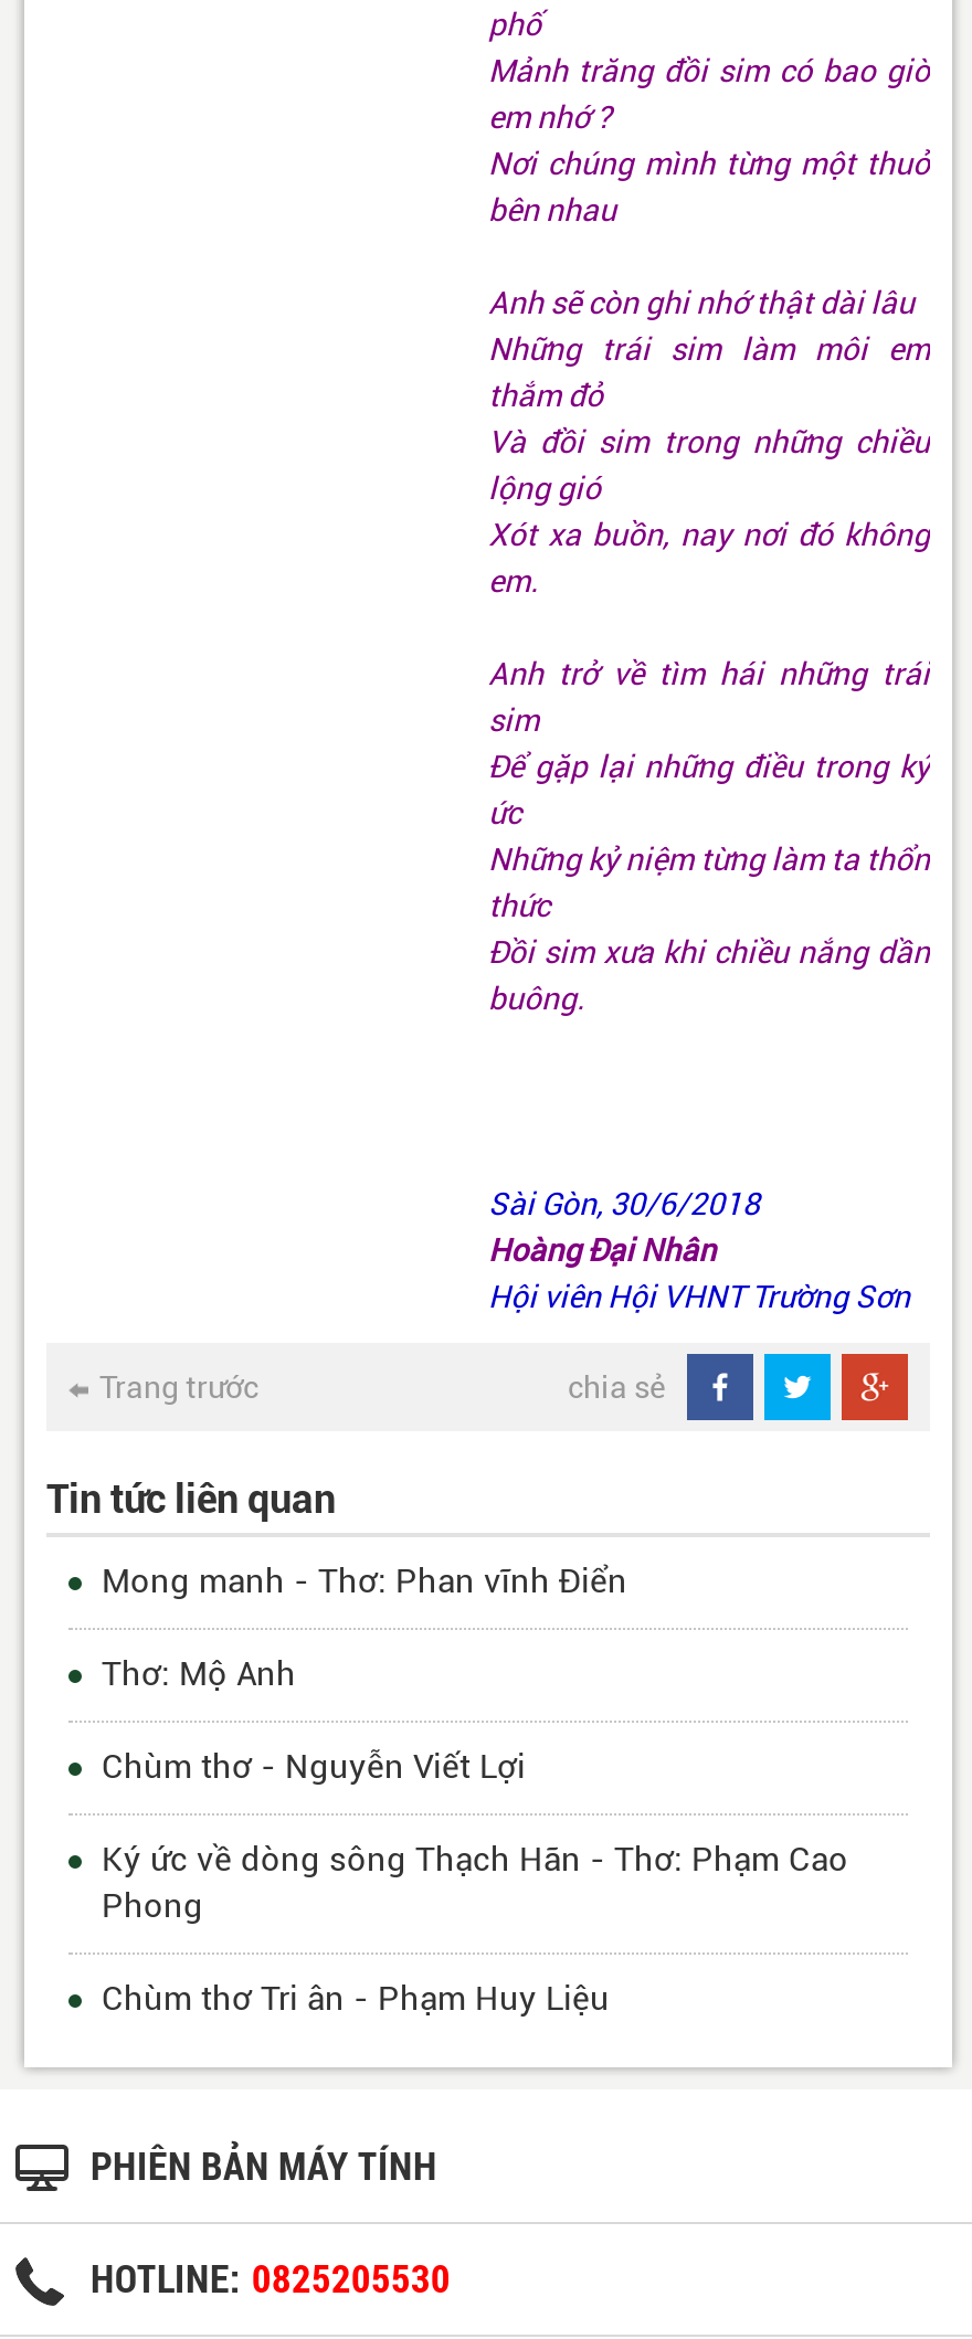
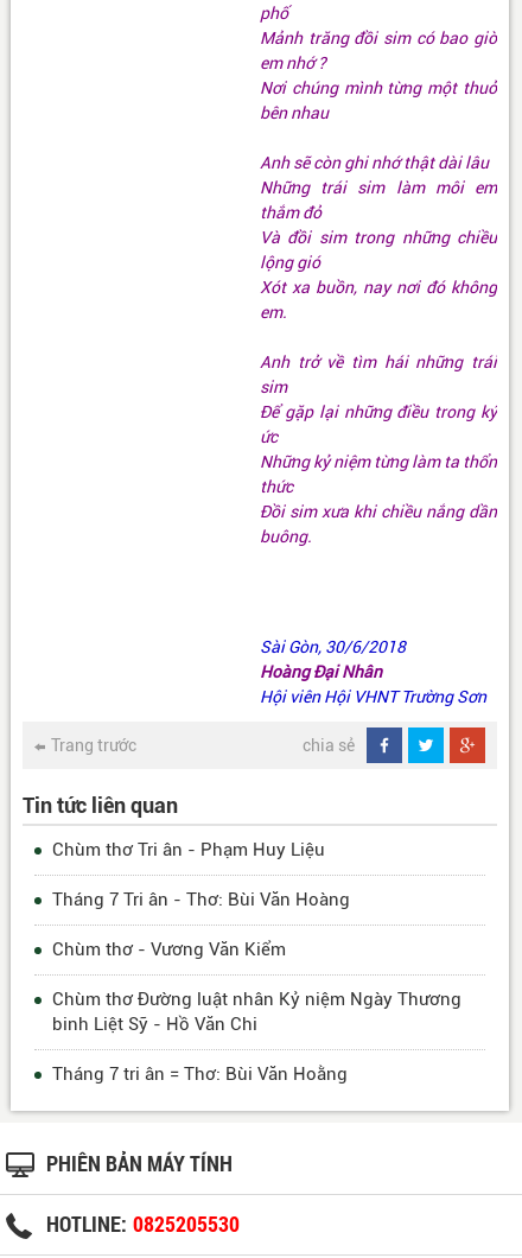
[102,1562,848,1927] Mong manh - Thơ: Phan vĩnh Điển | Thơ: Mộ Anh | Chùm thơ - Nguyễn Viết Lợi | Ký ức về dòng sông Thạch Hãn - Thơ: Phạm Cao | Phong -> none
moved [102,1980,610,2020] -> [52,840,325,861]: Chùm thơ Tri ân - Phạm Huy Liệu
none -> [52,889,461,1085] Tháng 7 Tri ân - Thơ: Bùi Văn Hoàng | Chùm thơ - Vương Văn Kiểm | Chùm thơ Đường luật nhân Kỷ niệm Ngày Thương | binh Liệt Sỹ - Hồ Văn Chi | Tháng 7 tri ân = Thơ: Bùi Văn Hoằng

